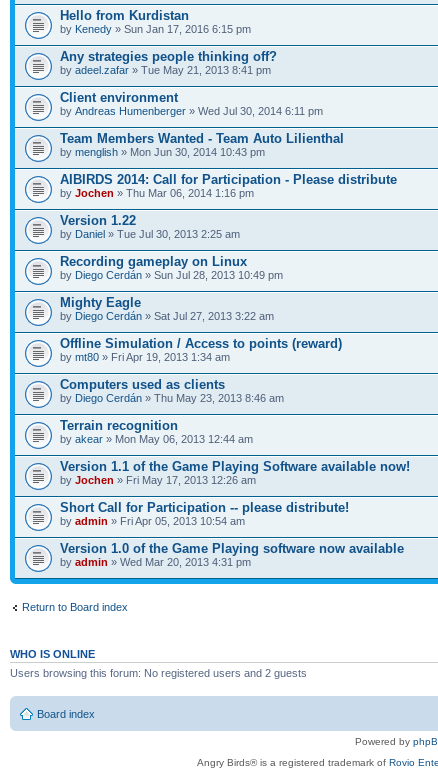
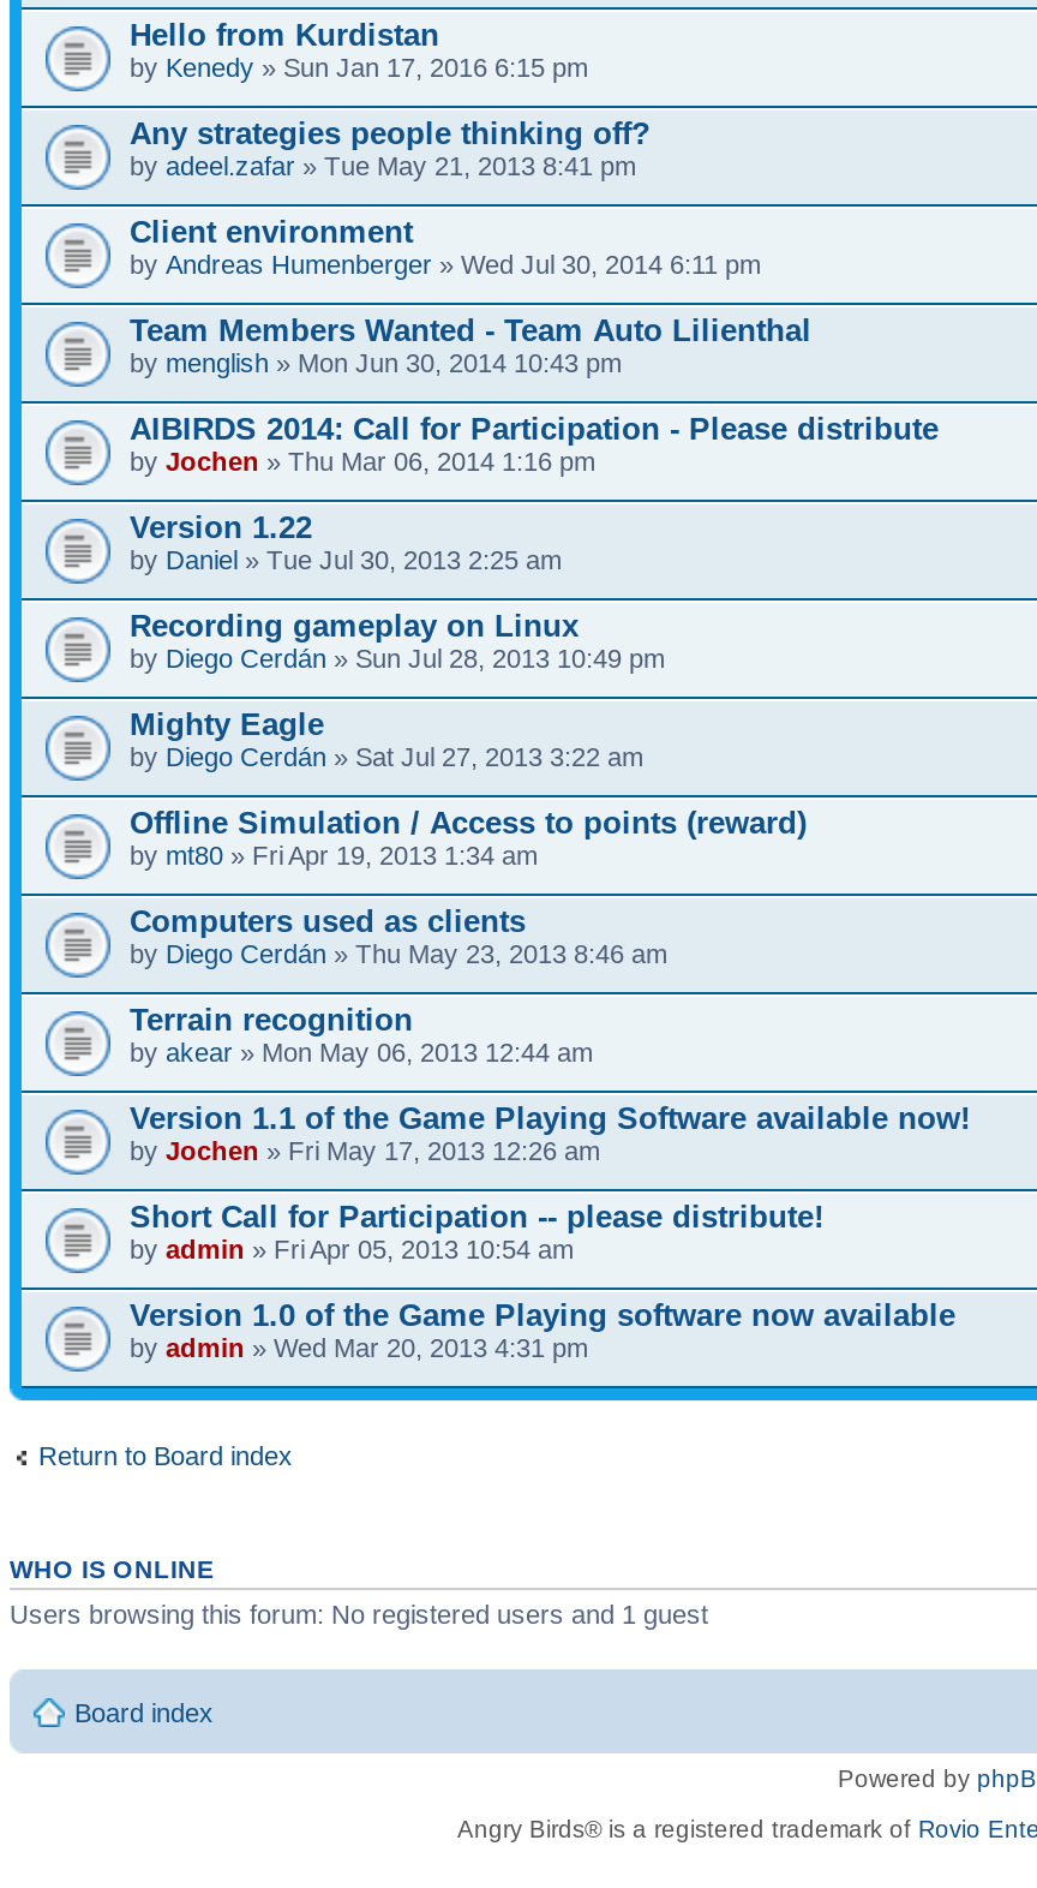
[10,666,307,678] Users browsing this forum: No registered users and 2 guests -> [10,1599,708,1627] Users browsing this forum: No registered users and 1 guest

